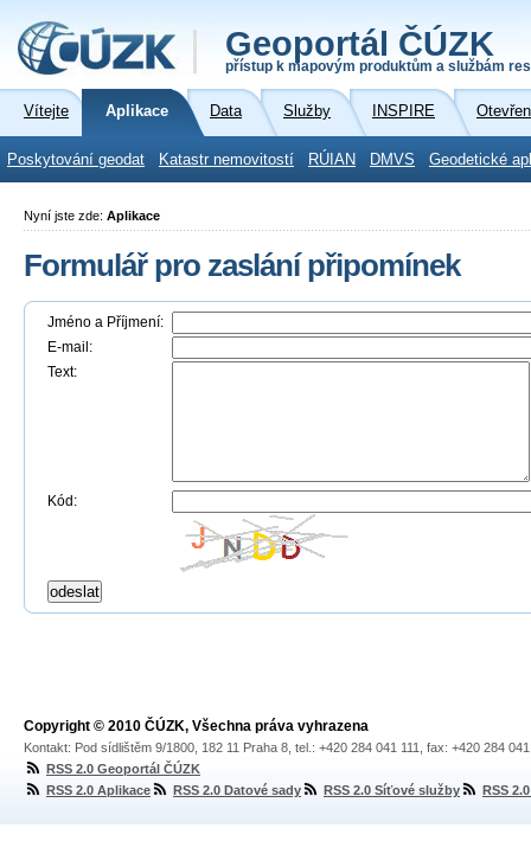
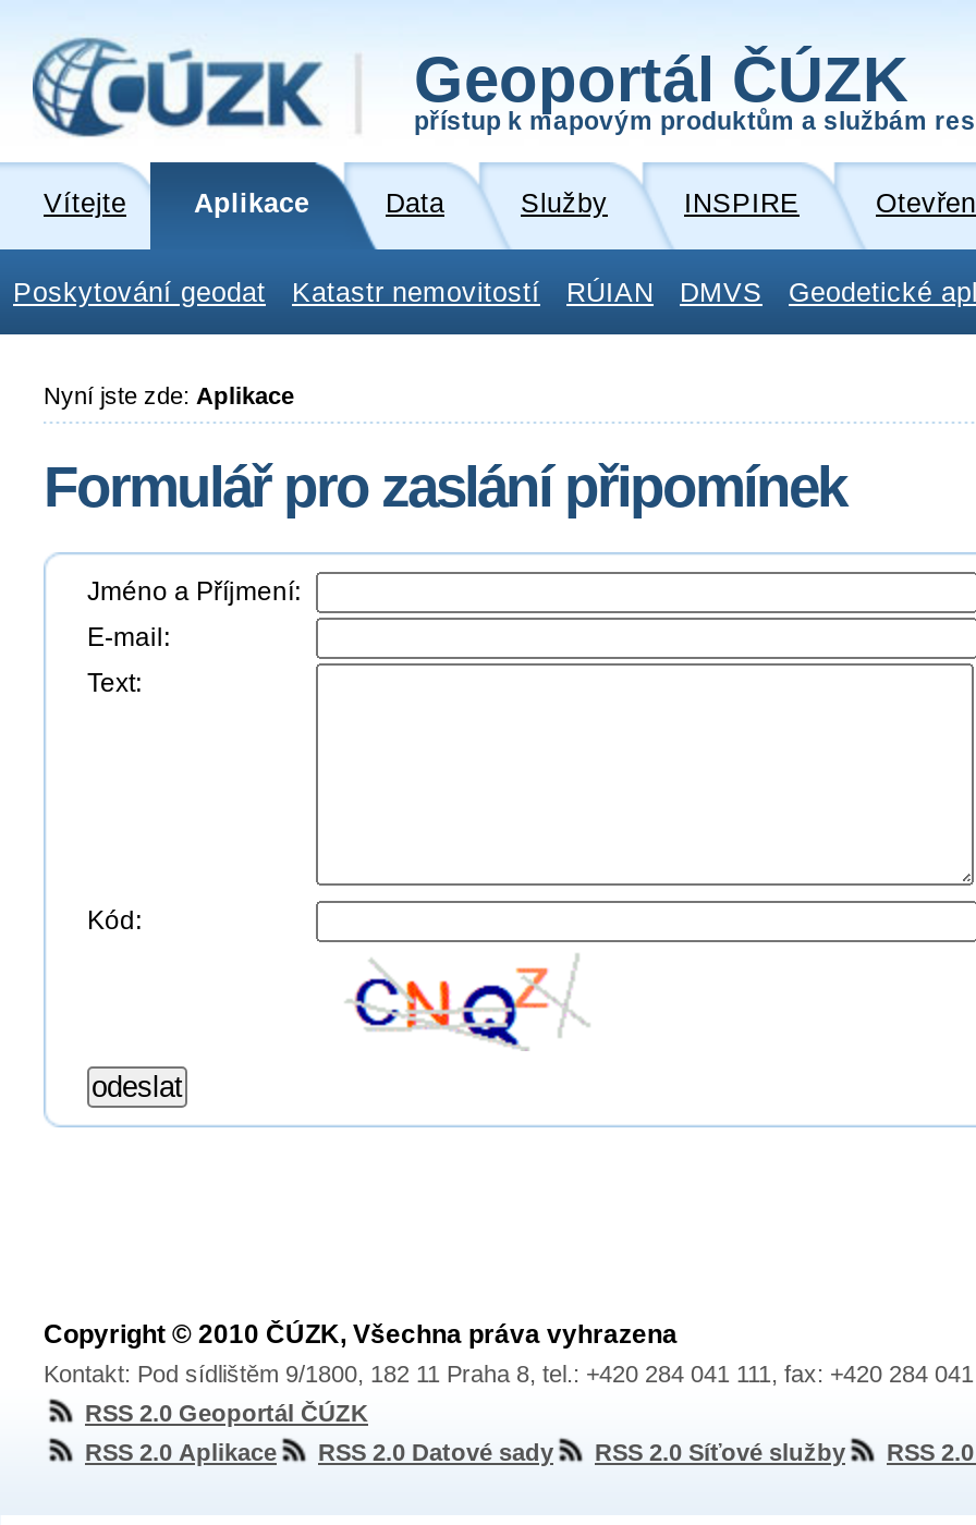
[180,516,347,572] [image] -> [335,957,595,1051] [image]

